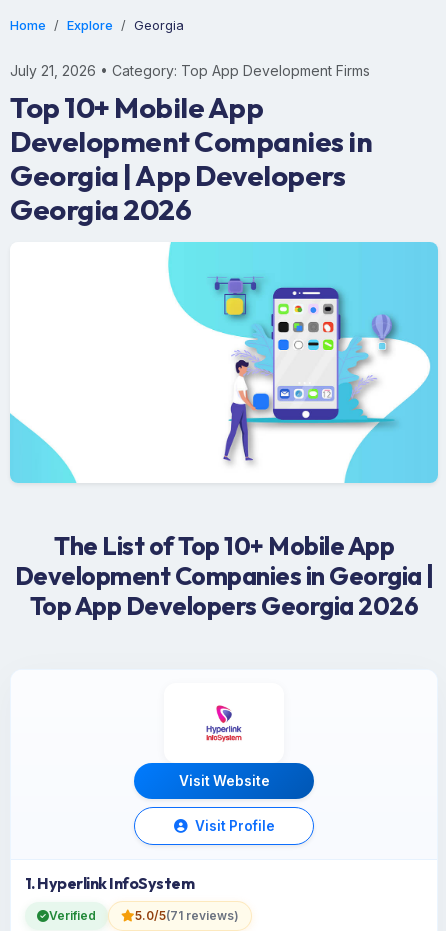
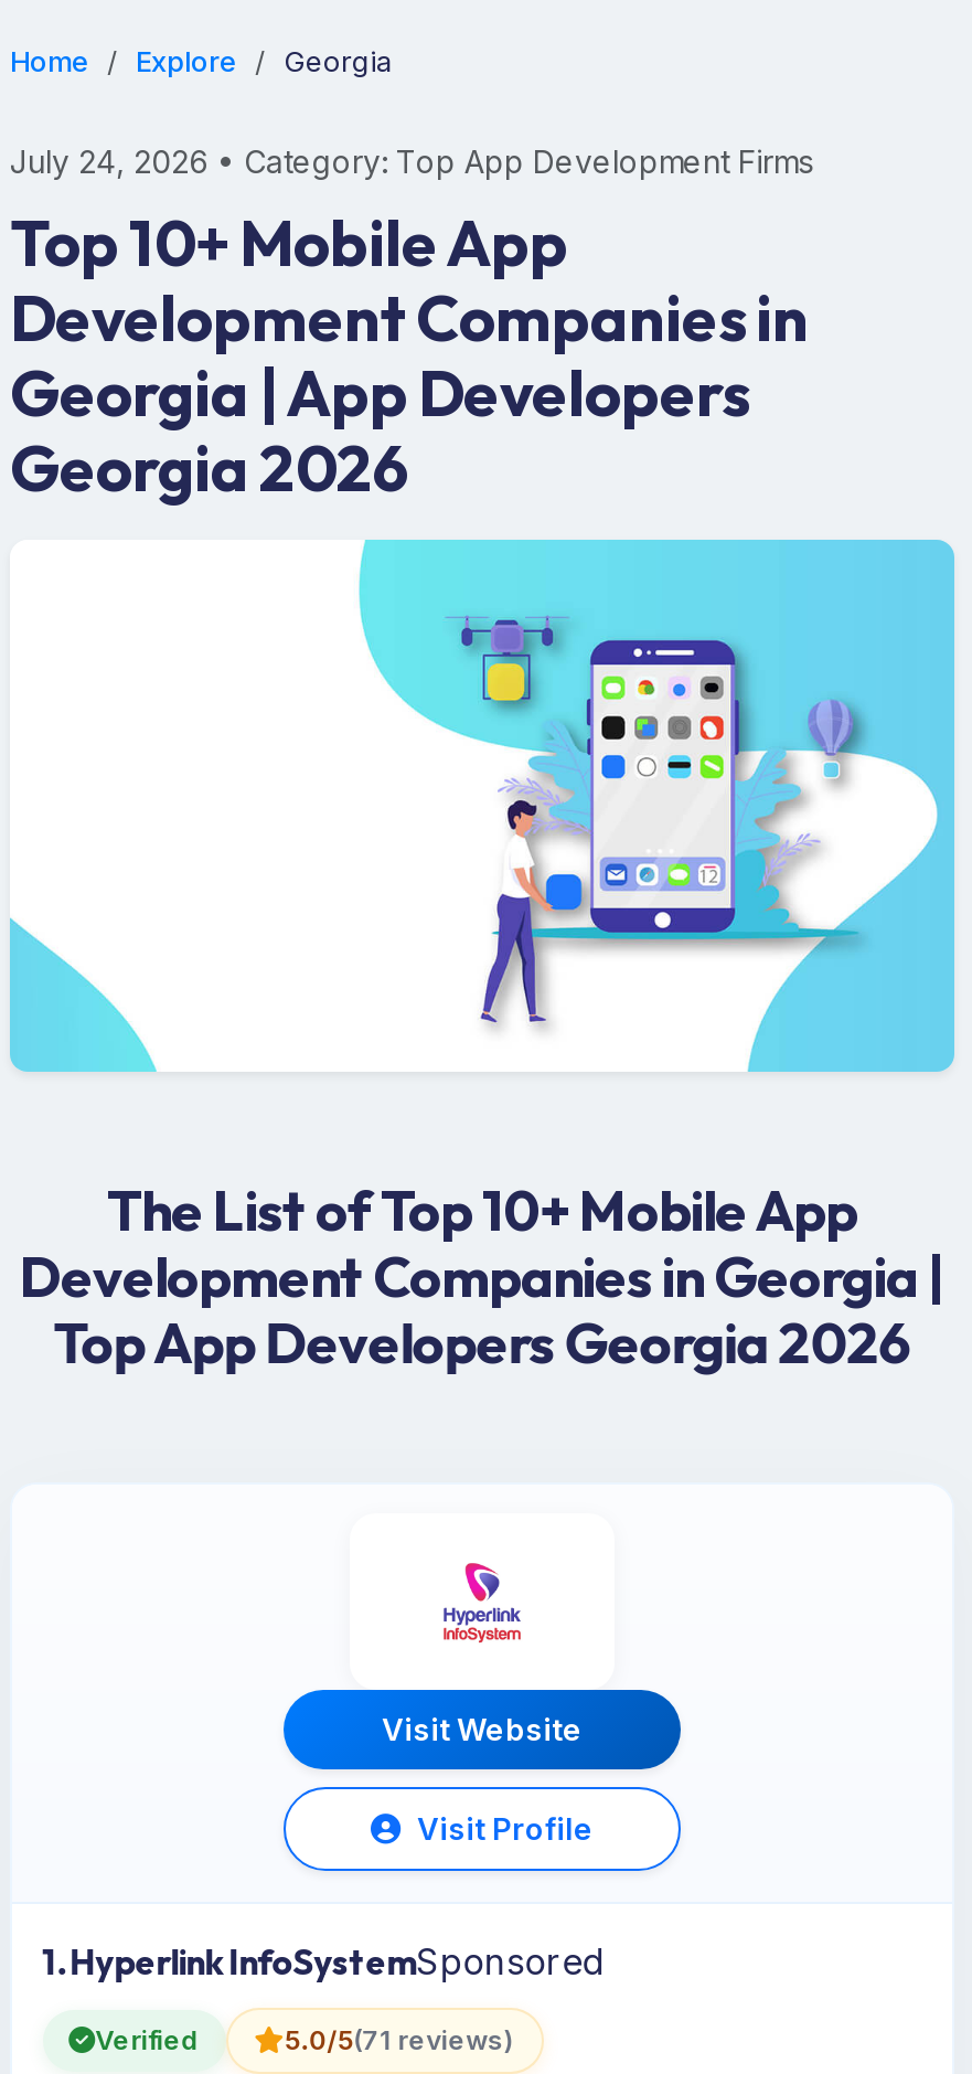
[10,62,370,79] July 21, 2026 • Category: Top App Development Firms -> [10,142,813,180] July 24, 2026 • Category: Top App Development Firms
[25,873,194,893] 1. Hyperlink InfoSystem -> [42,1938,602,1983] 1. Hyperlink InfoSystemSponsored

